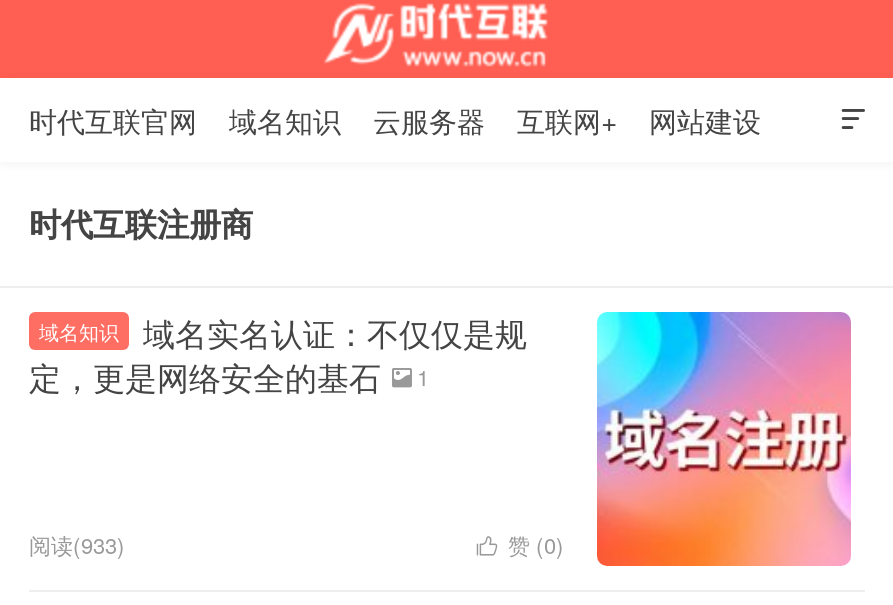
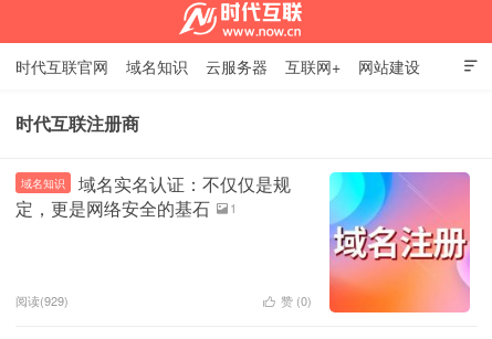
[29,528,125,560] 阅读(933) -> [15,291,69,309] 阅读(929)

